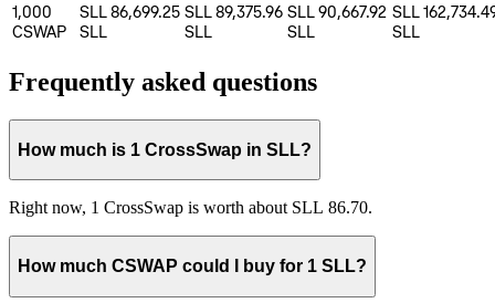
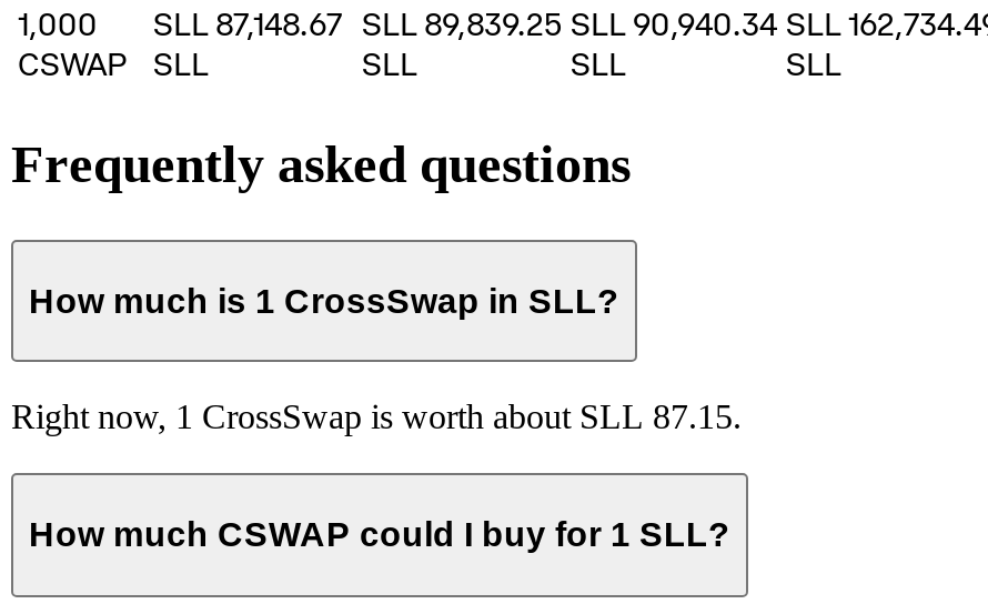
[80,3,180,22] SLL 86,699.25 -> [153,5,342,45] SLL 87,148.67
[185,3,283,22] SLL 89,375.96 -> [362,5,562,45] SLL 89,839.25
[287,3,387,22] SLL 90,667.92 -> [571,5,777,45] SLL 90,940.34
[9,198,372,217] Right now, 1 CrossSwap is worth about SLL 86.70. -> [11,398,742,436] Right now, 1 CrossSwap is worth about SLL 87.15.

